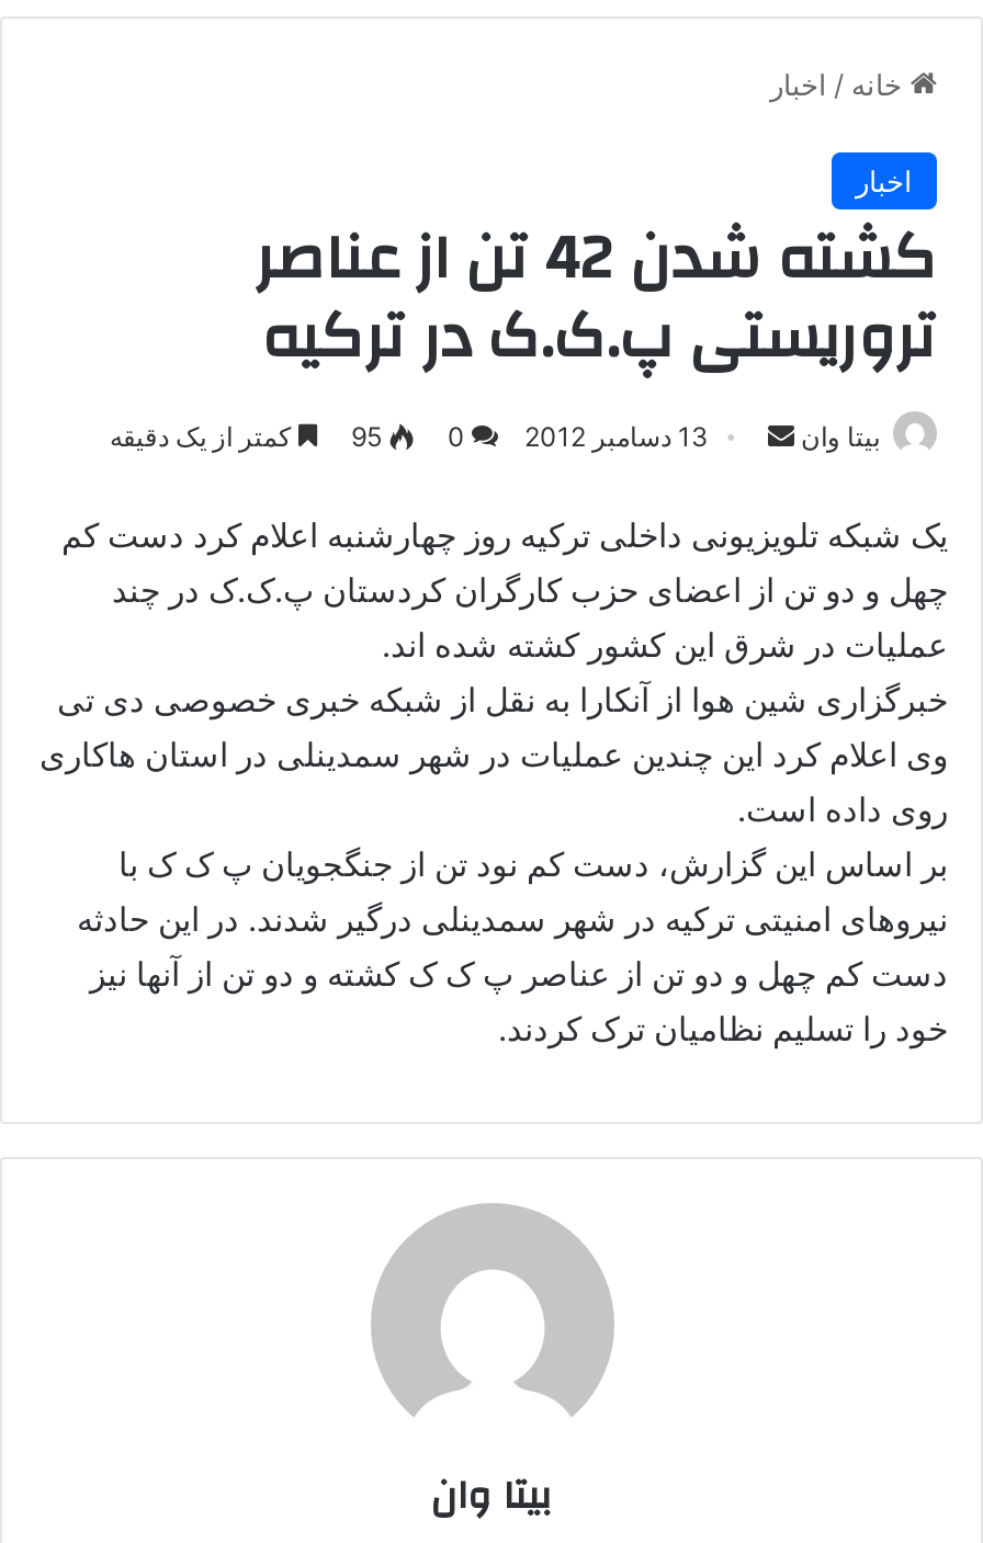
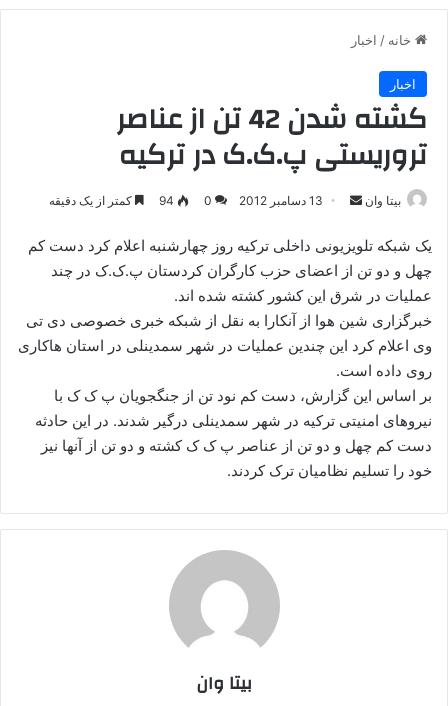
[110,420,465,453] 0 95 کمتر از یک دقیقه -> [49,193,212,208] 0 94 کمتر از یک دقیقه

